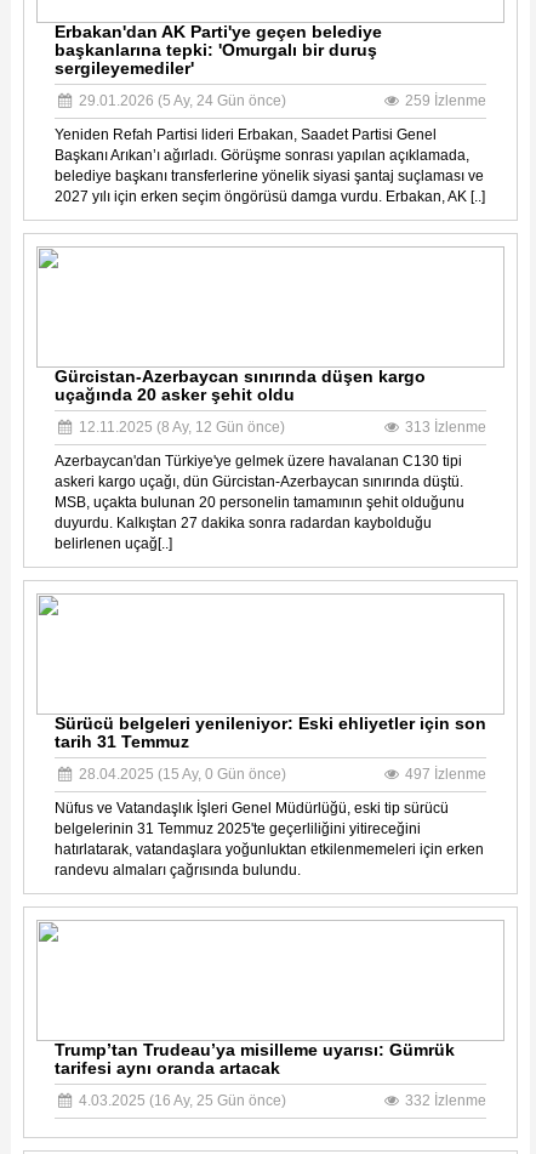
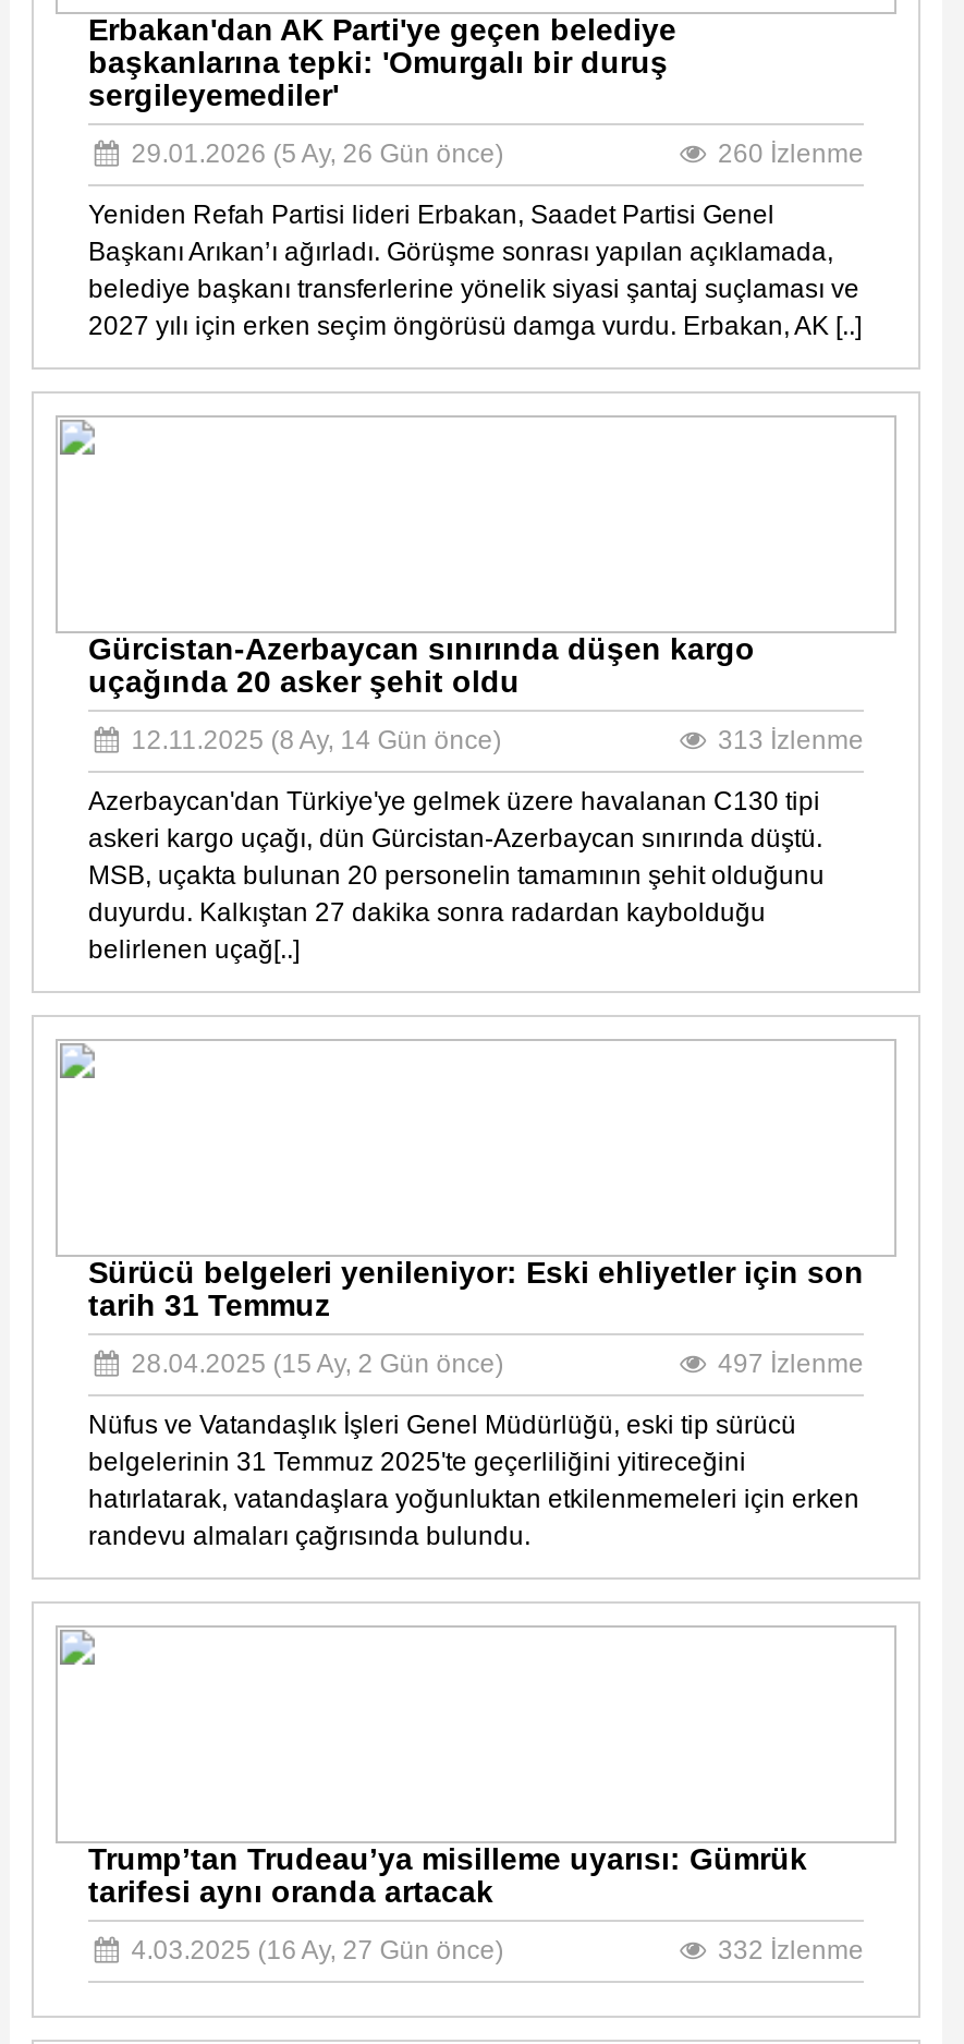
[75,92,286,109] 29.01.2026 (5 Ay, 24 Gün önce) -> [125,138,504,168] 29.01.2026 (5 Ay, 26 Gün önce)
[401,92,486,109] 259 İzlenme -> [711,138,864,168] 260 İzlenme
[75,418,285,435] 12.11.2025 (8 Ay, 12 Gün önce) -> [125,724,502,755] 12.11.2025 (8 Ay, 14 Gün önce)
[75,765,286,782] 28.04.2025 (15 Ay, 0 Gün önce) -> [125,1348,504,1378] 28.04.2025 (15 Ay, 2 Gün önce)
[75,1092,286,1109] 4.03.2025 (16 Ay, 25 Gün önce) -> [125,1934,504,1965] 4.03.2025 (16 Ay, 27 Gün önce)

